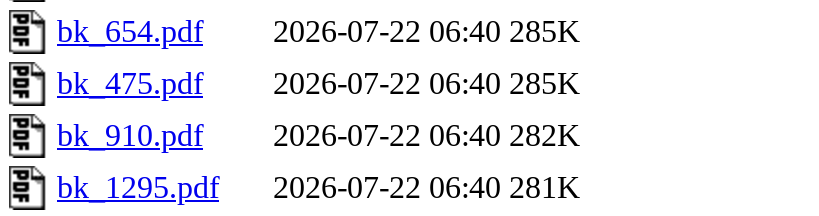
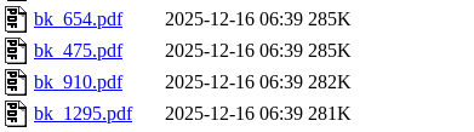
[273,15,581,49] 2026-07-22 06:40 285K -> [165,9,352,30] 2025-12-16 06:39 285K
[273,67,581,101] 2026-07-22 06:40 285K -> [165,40,352,61] 2025-12-16 06:39 285K
[273,119,581,153] 2026-07-22 06:40 282K -> [165,72,352,93] 2025-12-16 06:39 282K
[57,171,581,205] bk_1295.pdf 2026-07-22 06:40 281K -> [34,103,352,124] bk_1295.pdf 2025-12-16 06:39 281K

